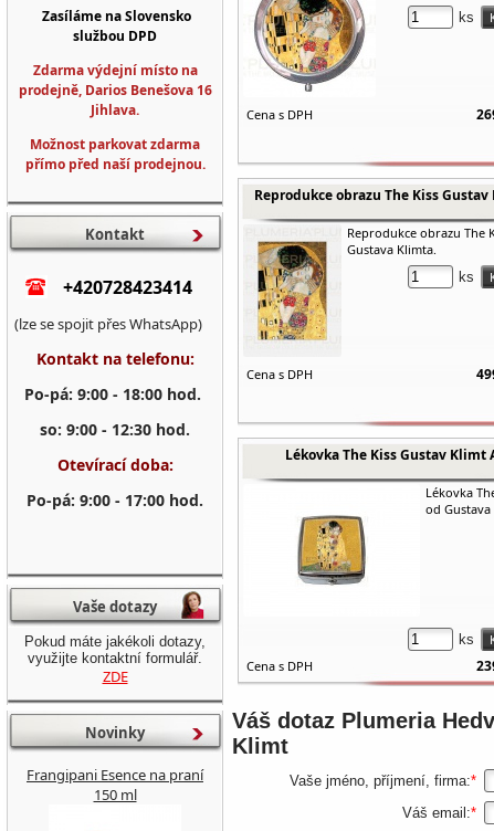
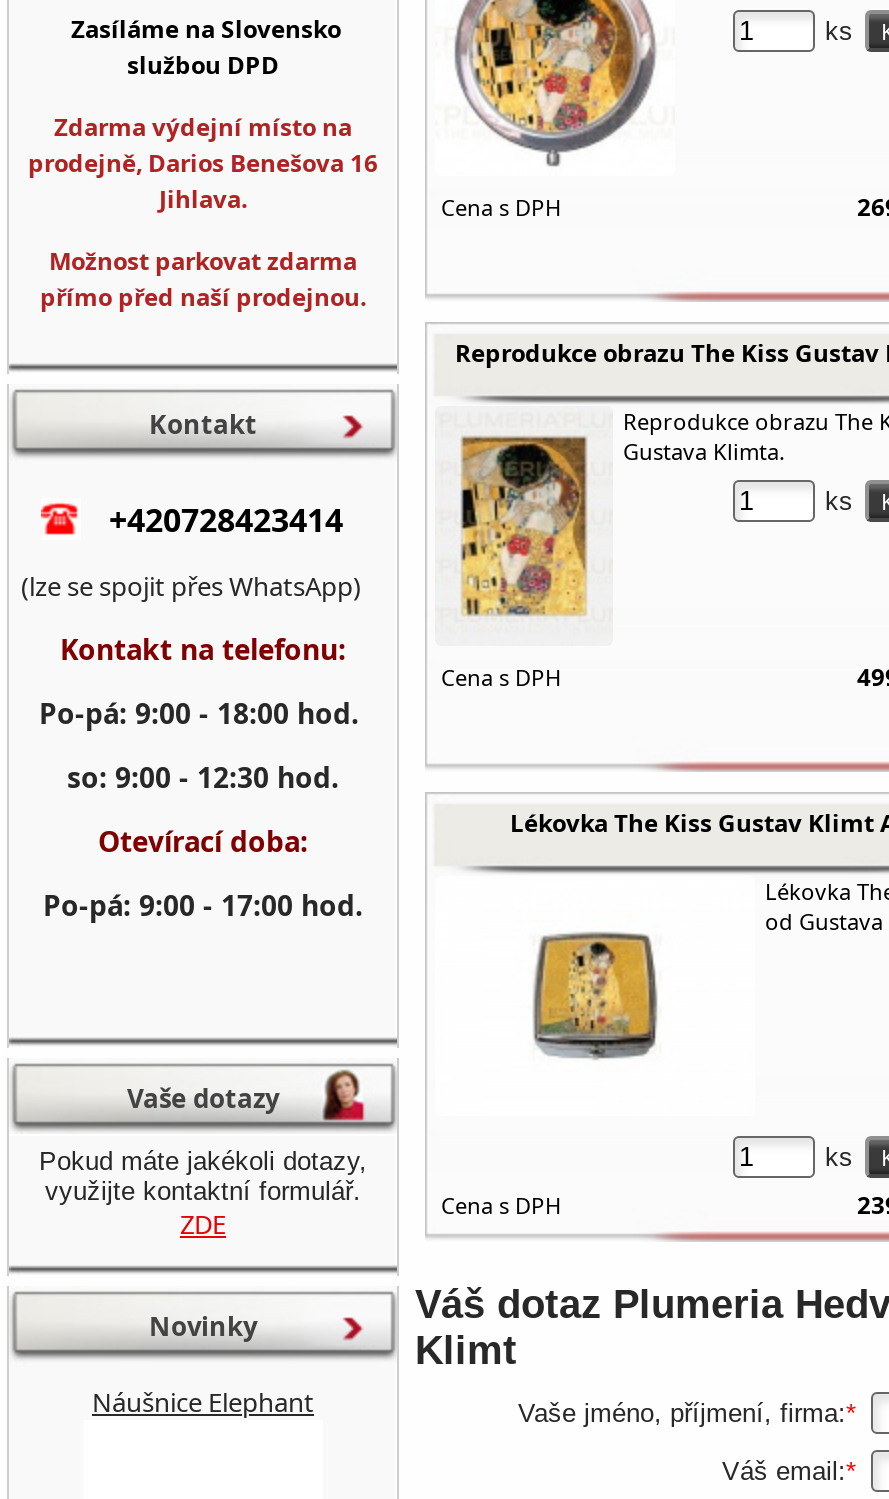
[27,765,203,804] Frangipani Esence na praní | 150 ml -> [92,1384,314,1420] Náušnice Elephant

